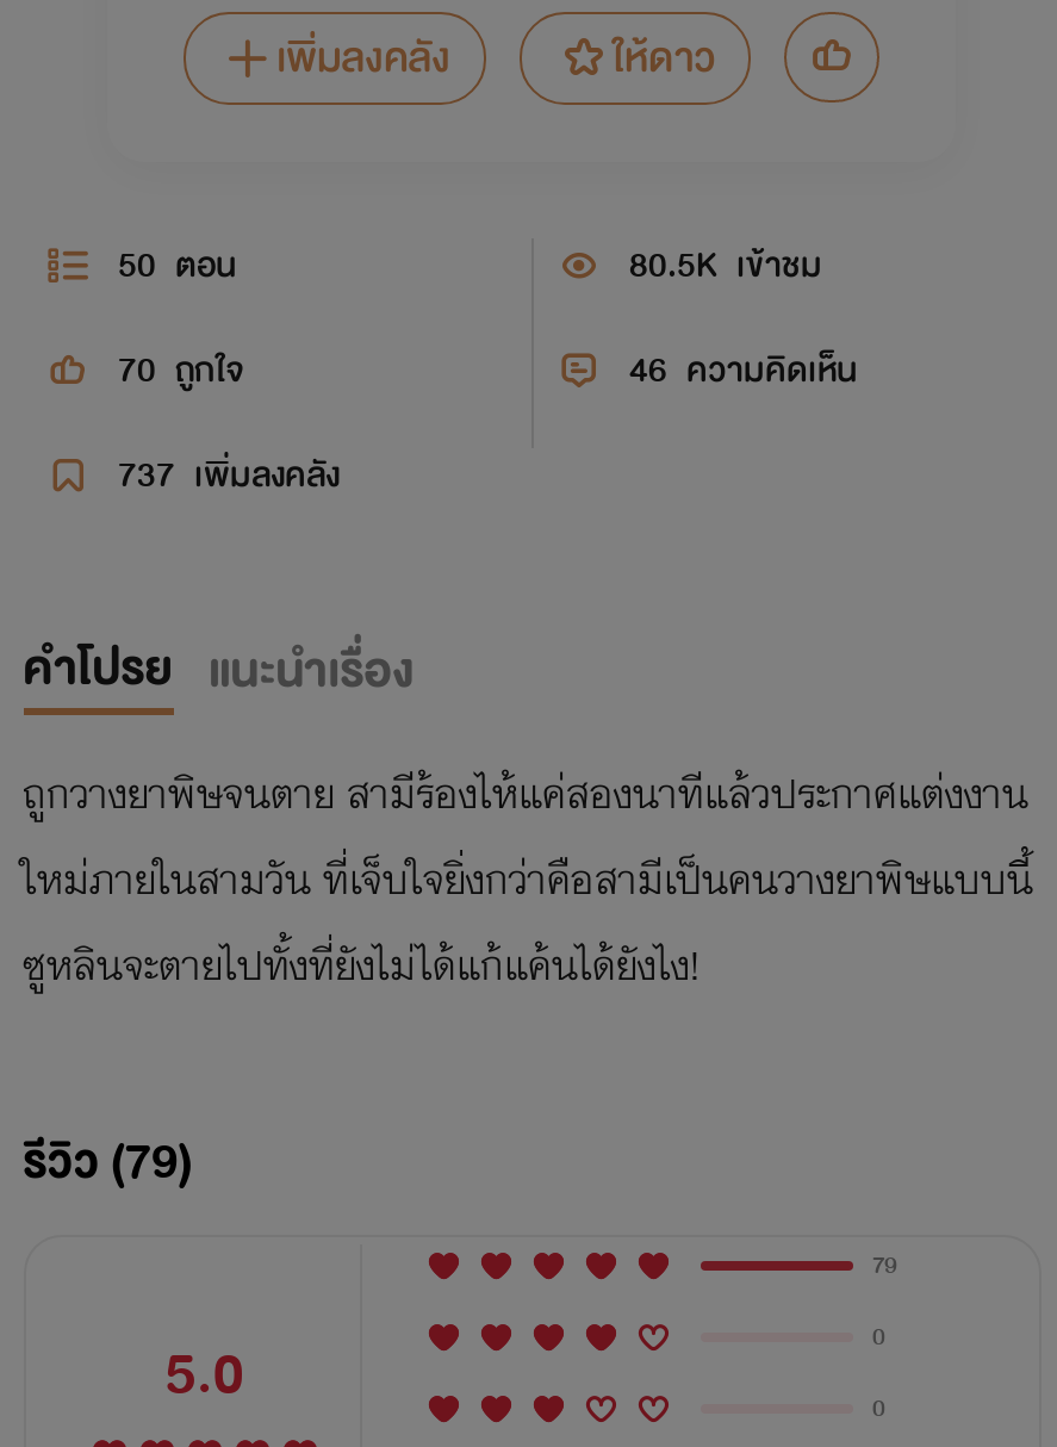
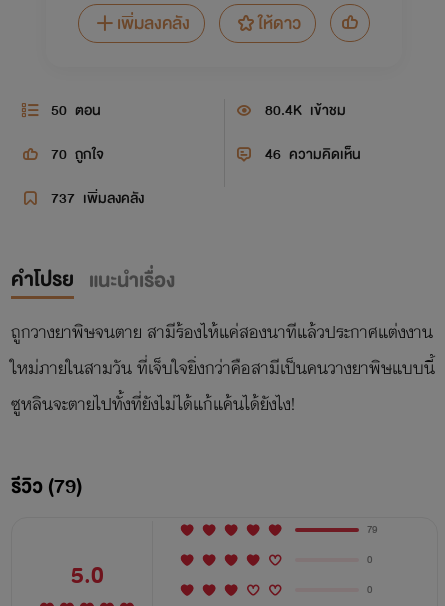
[629,236,822,296] 80.5K เข้าชม -> [265,98,346,123] 80.4K เข้าชม

